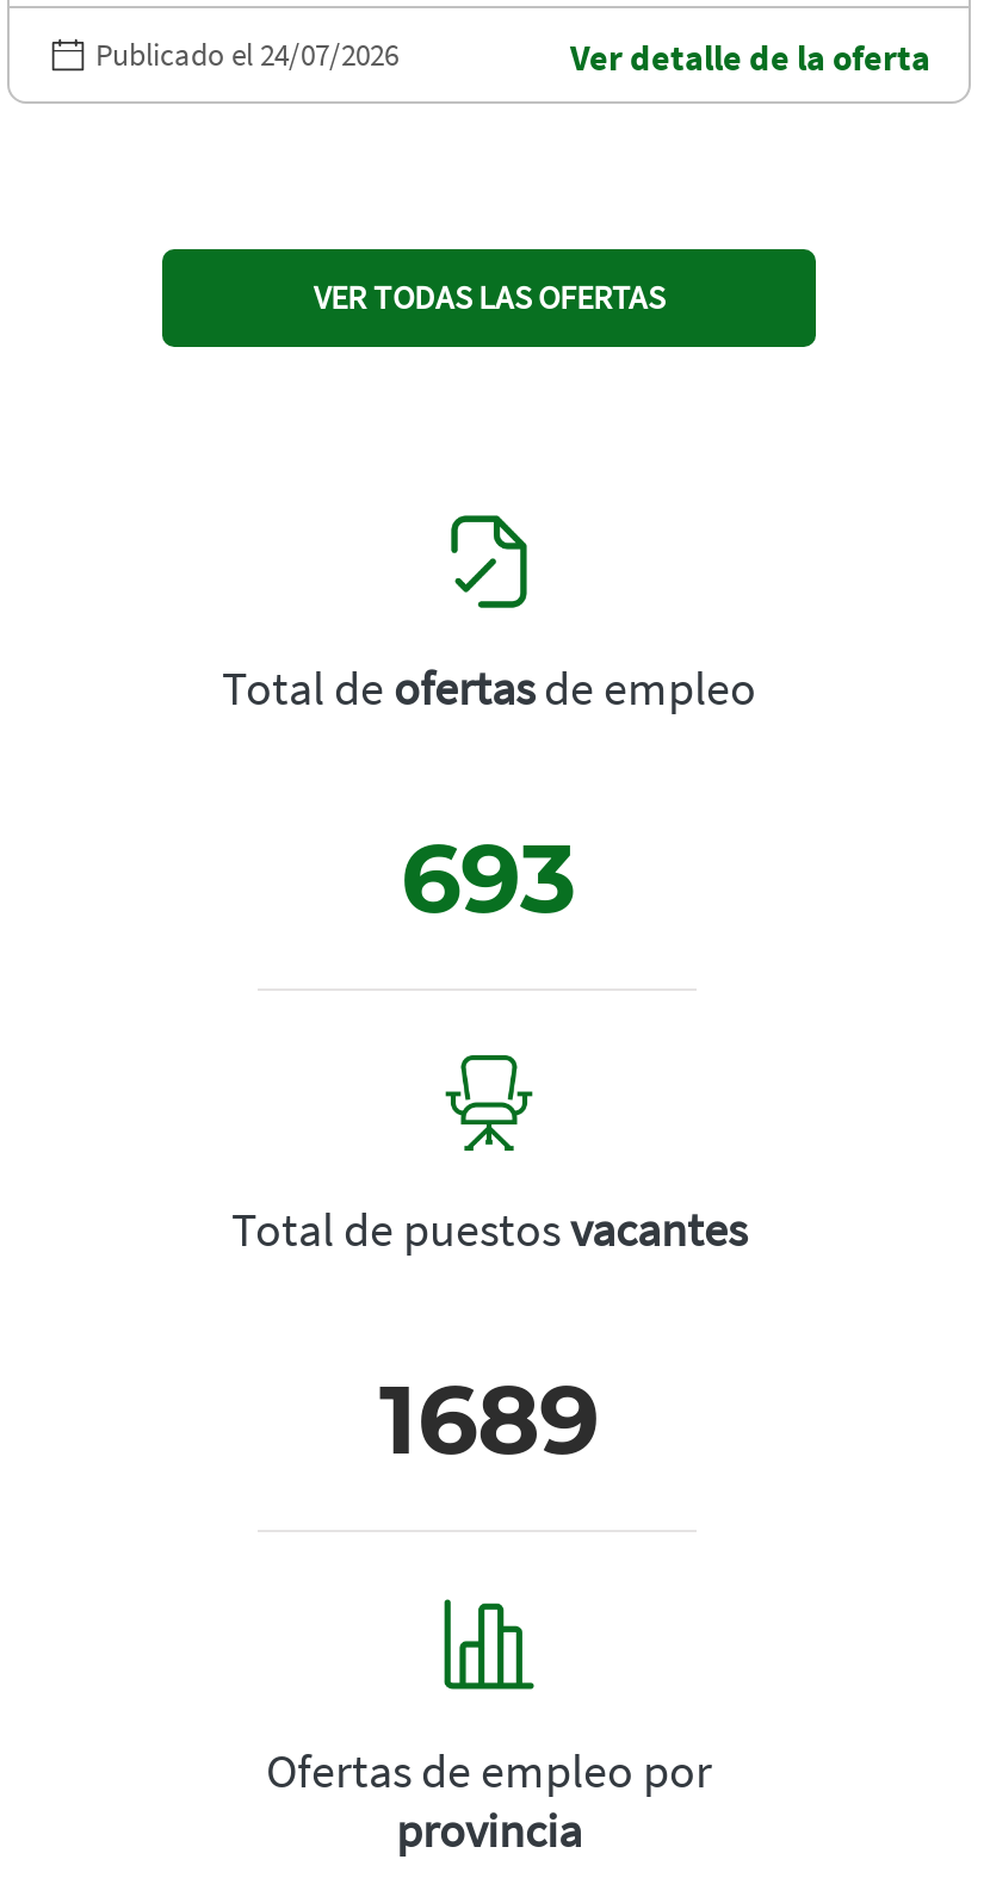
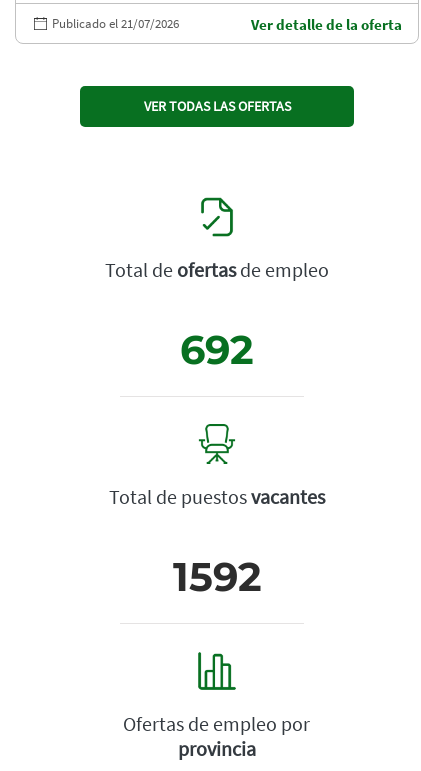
[95,34,398,74] Publicado el 24/07/2026 -> [52,15,179,32] Publicado el 21/07/2026
[401,819,577,936] 693 -> [180,325,254,374] 692
[379,1361,599,1478] 1689 -> [172,552,261,601] 1592

